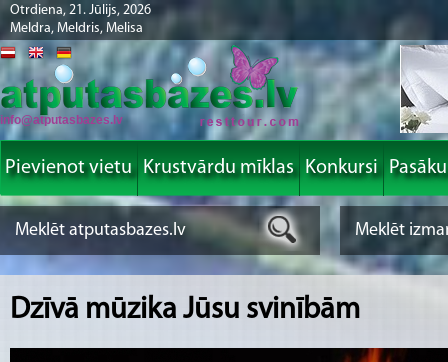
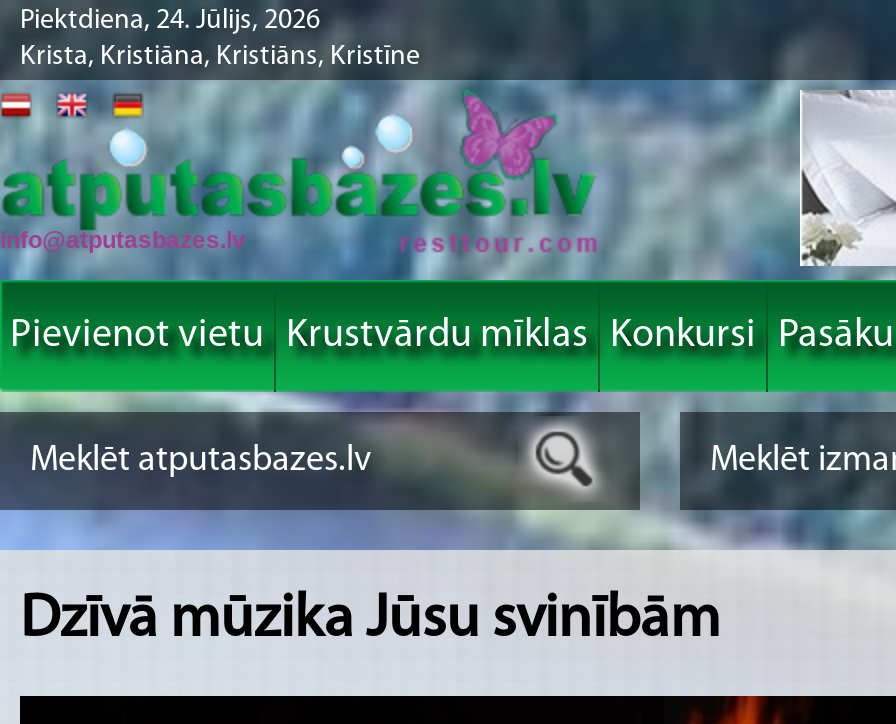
[10,3,151,36] Otrdiena, 21. Jūlijs, 2026 | Meldra, Meldris, Melisa -> [20,6,420,72] Piektdiena, 24. Jūlijs, 2026 | Krista, Kristiāna, Kristiāns, Kristīne

